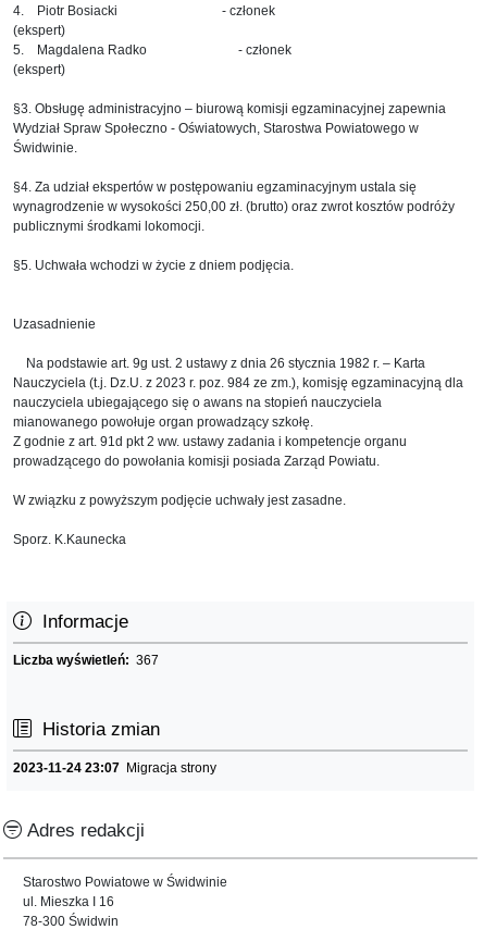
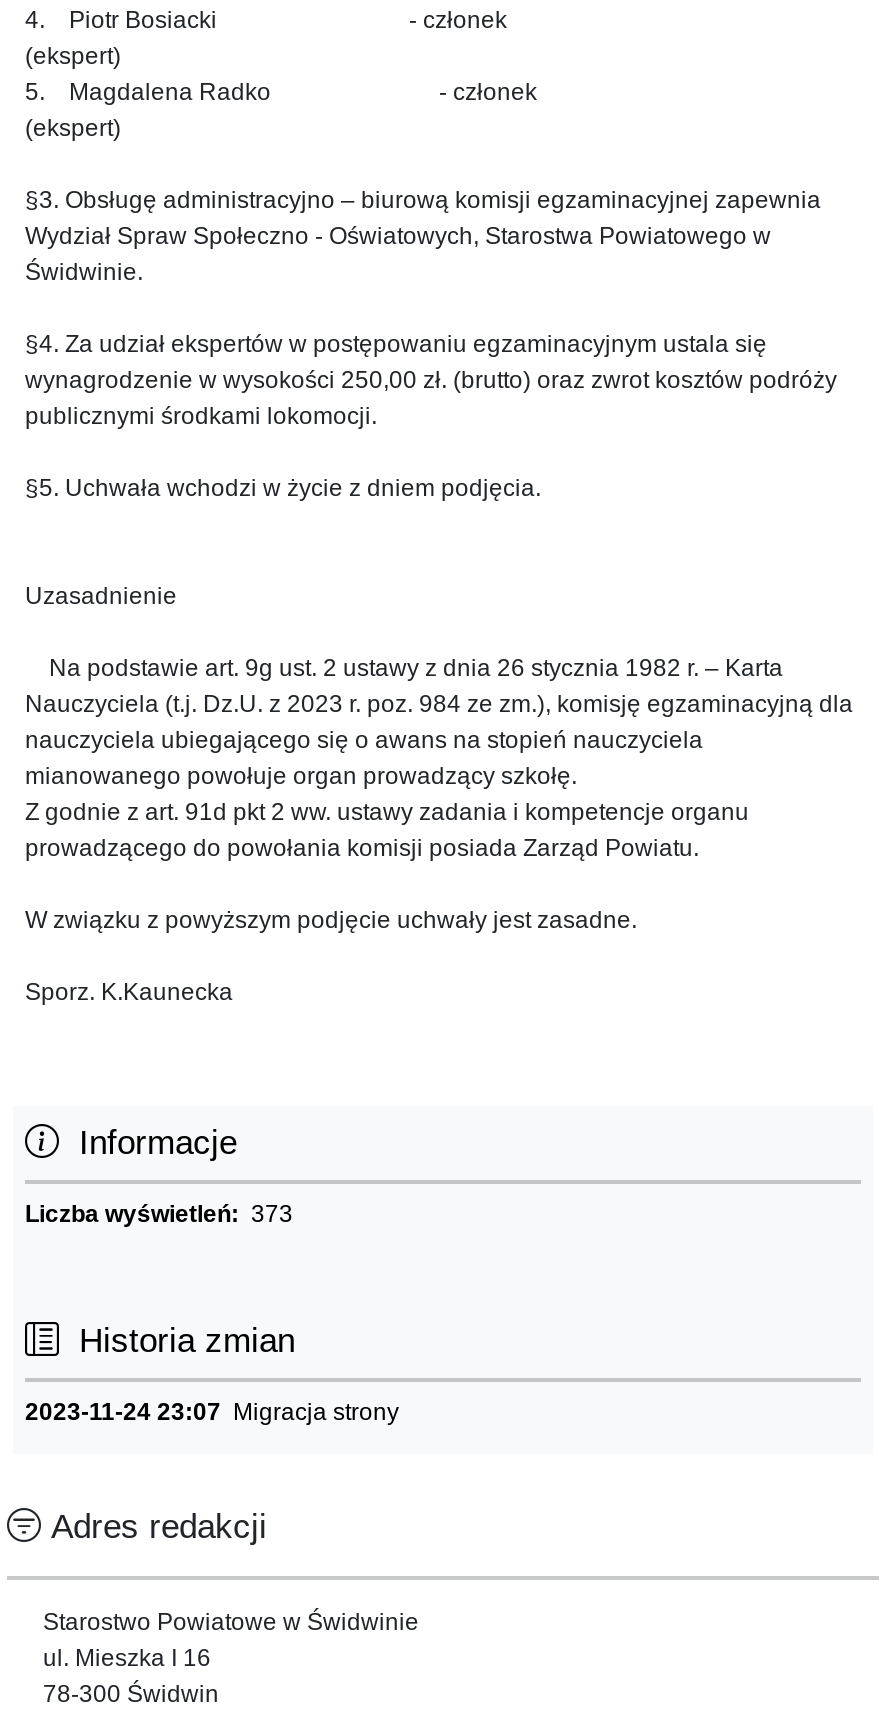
[13,652,159,667] Liczba wyświetleń: 367 -> [25,1199,293,1227] Liczba wyświetleń: 373

